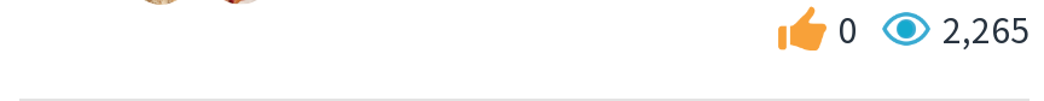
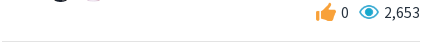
[839,5,1029,53] 0 2,265 -> [341,2,420,22] 0 2,653

